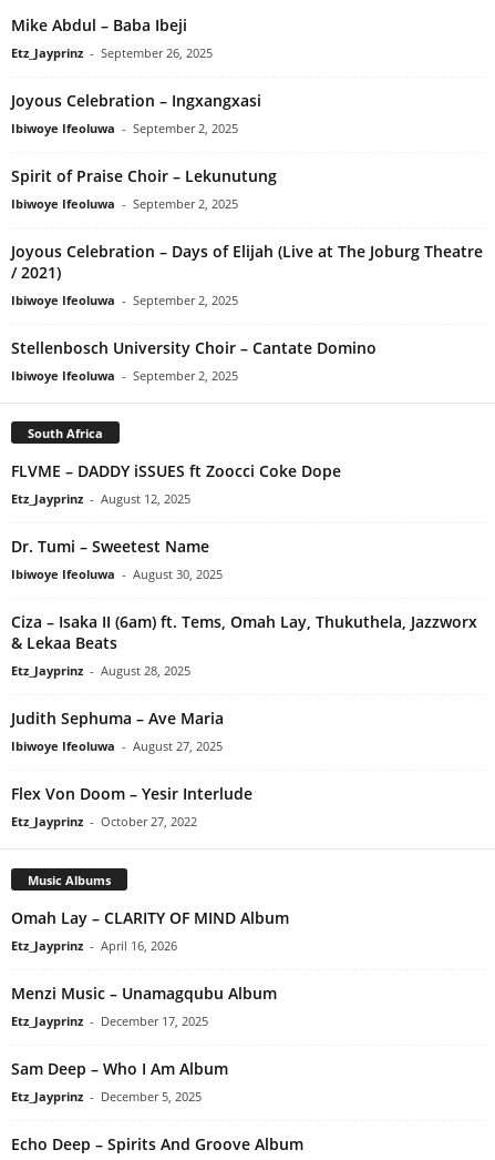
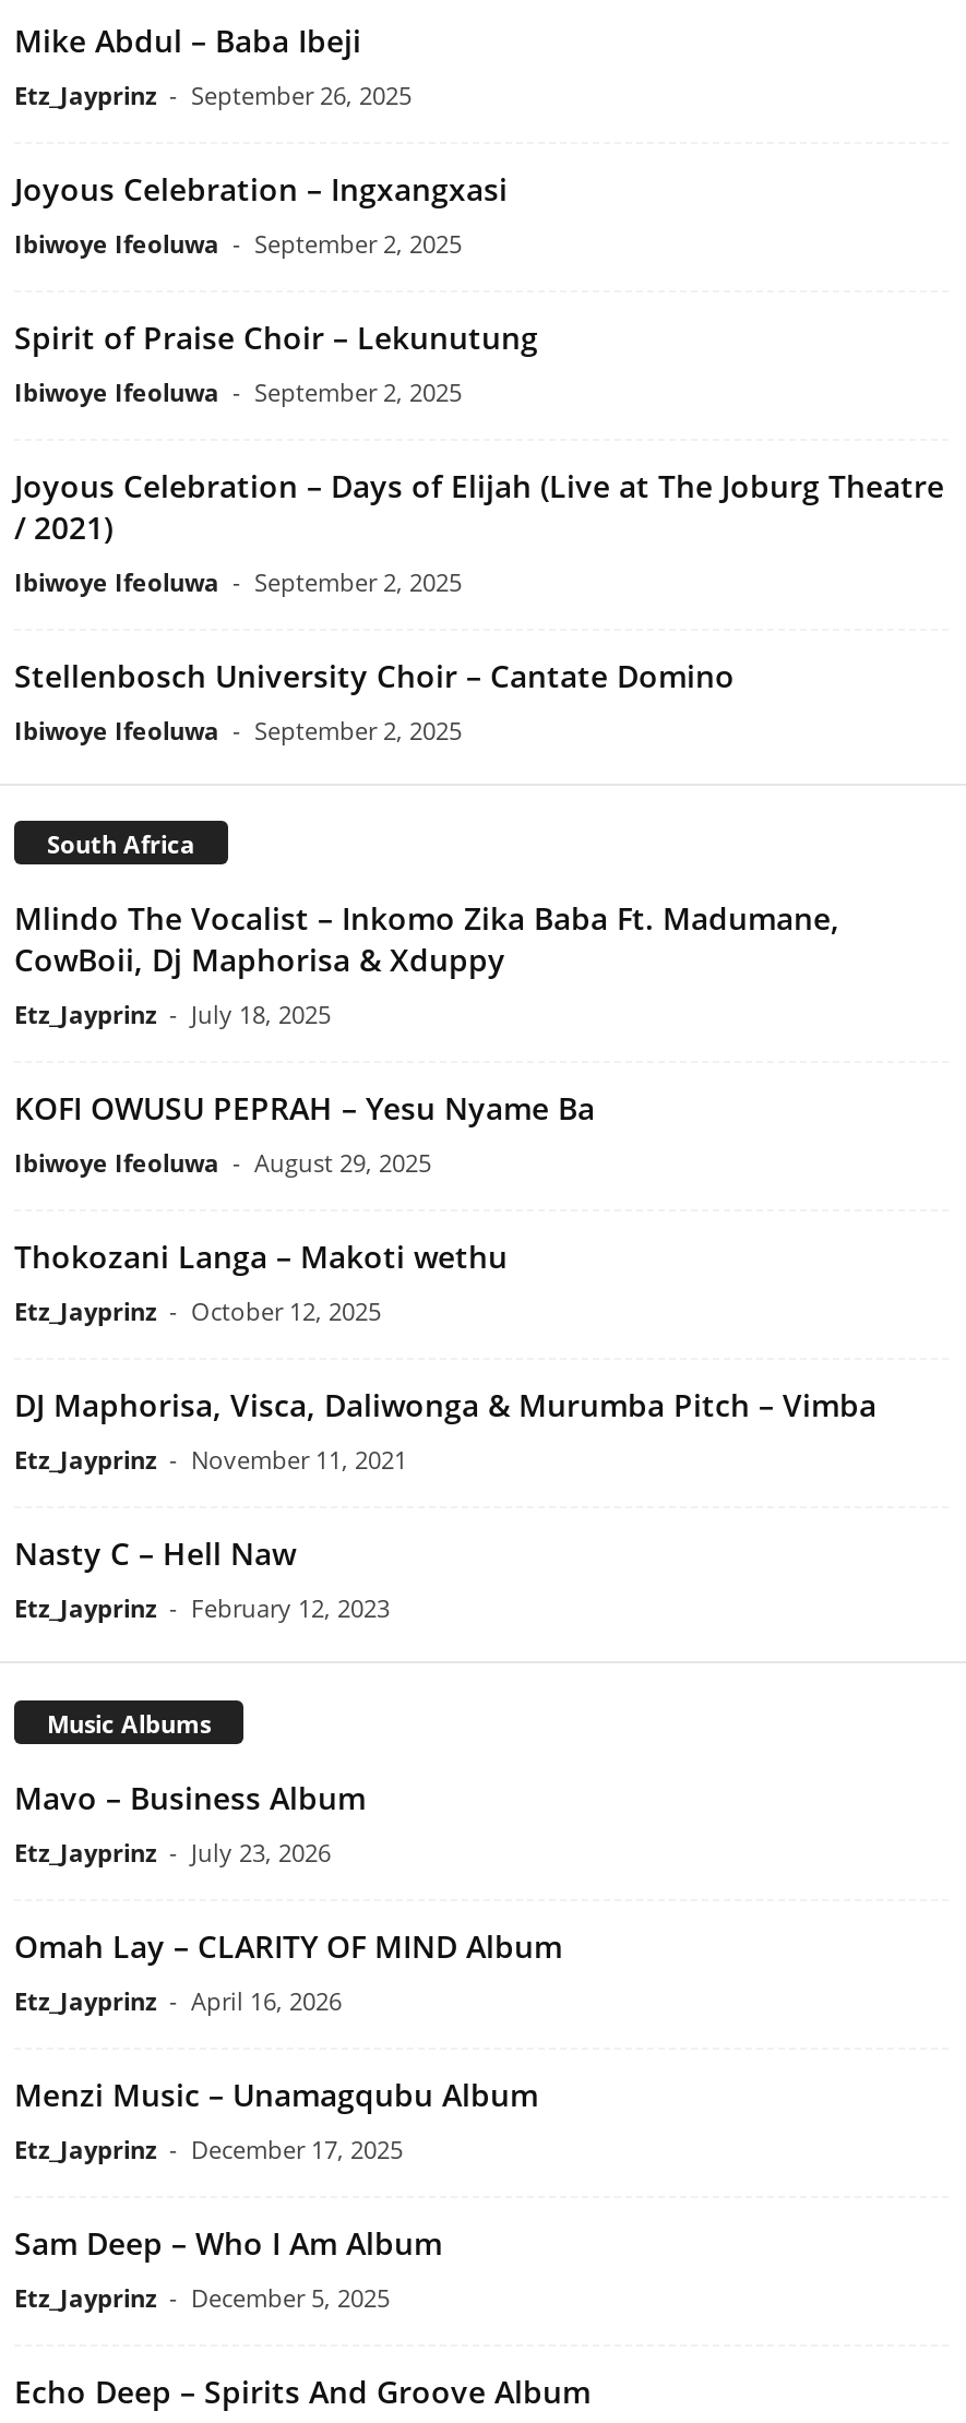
[11,461,341,507] FLVME – DADDY iSSUES ft Zoocci Coke Dope | Etz_Jayprinz - August 12, 2025 -> [14,898,839,1031] Mlindo The Vocalist – Inkomo Zika Baba Ft. Madumane, | CowBoii, Dj Maphorisa & Xduppy | Etz_Jayprinz - July 18, 2025
[11,536,223,583] Dr. Tumi – Sweetest Name | Ibiwoye Ifeoluwa - August 30, 2025 -> [14,1088,595,1180] KOFI OWUSU PEPRAH – Yesu Nyame Ba | Ibiwoye Ifeoluwa - August 29, 2025
[11,612,477,679] Ciza – Isaka II (6am) ft. Tems, Omah Lay, Thukuthela, Jazzworx | & Lekaa Beats | Etz_Jayprinz - August 28, 2025 -> [14,1237,508,1328] Thokozani Langa – Makoti wethu | Etz_Jayprinz - October 12, 2025
[11,708,224,755] Judith Sephuma – Ave Maria | Ibiwoye Ifeoluwa - August 27, 2025 -> [14,1385,876,1477] DJ Maphorisa, Visca, Daliwonga & Murumba Pitch – Vimba | Etz_Jayprinz - November 11, 2021
[11,783,252,830] Flex Von Doom – Yesir Interlude | Etz_Jayprinz - October 27, 2022 -> [14,1533,390,1625] Nasty C – Hell Naw | Etz_Jayprinz - February 12, 2023
none -> [14,1778,366,1869] Mavo – Business Album | Etz_Jayprinz - July 23, 2026

